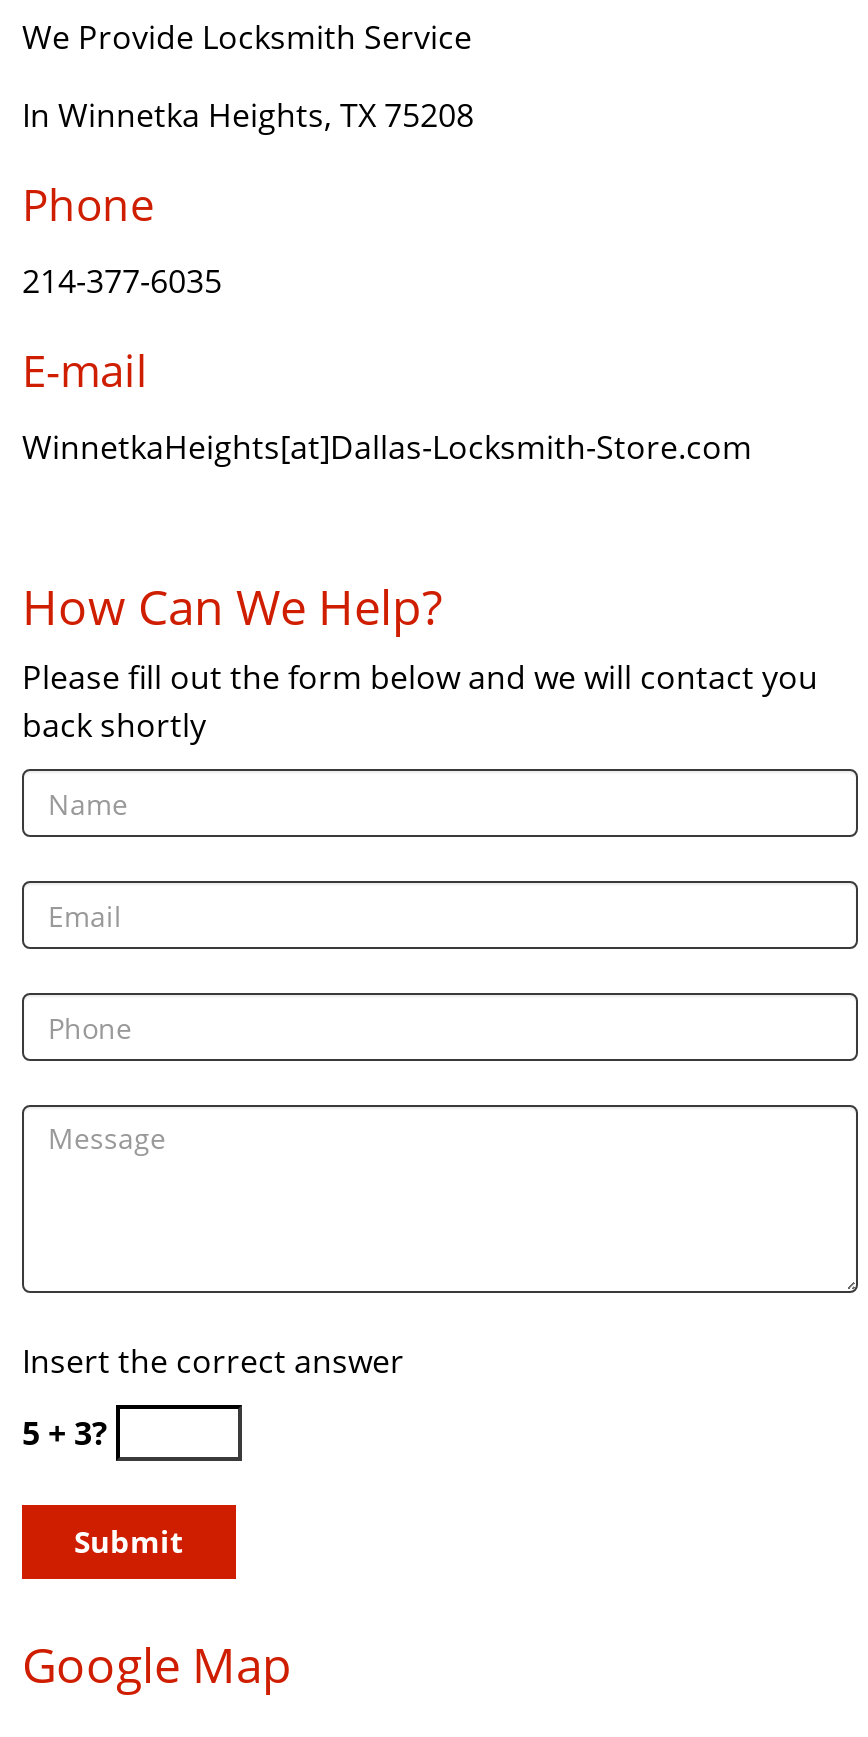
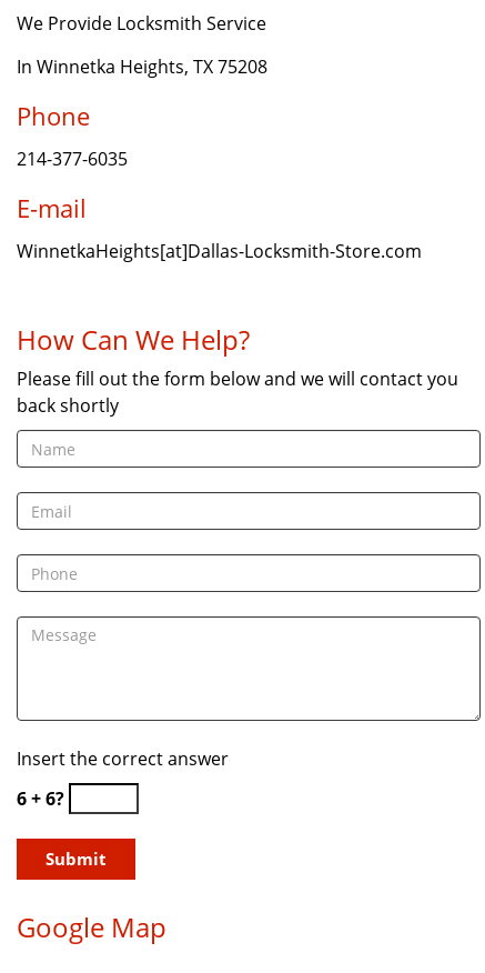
[22,1411,108,1455] 5 + 3? -> [17,786,64,811] 6 + 6?

